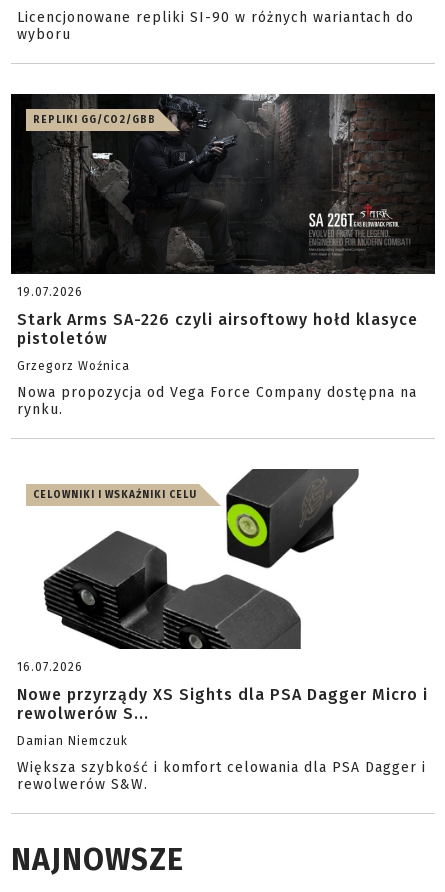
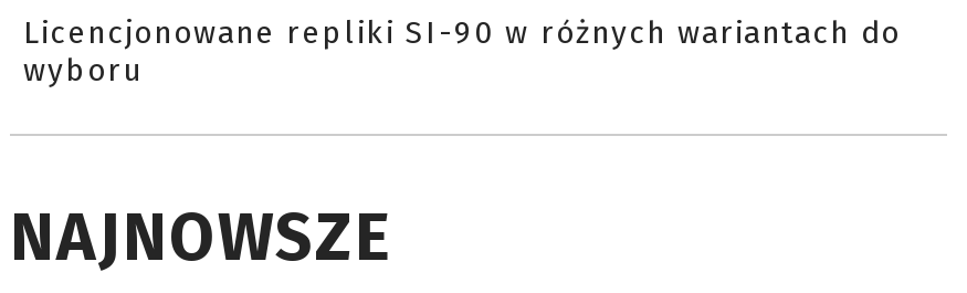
[10,93,436,275] [image] | REPLIKI GG/CO2/GBB -> none
[17,285,418,418] 19.07.2026 | Stark Arms SA-226 czyli airsoftowy hołd klasyce | pistoletów | Grzegorz Woźnica | Nowa propozycja od Vega Force Company dostępna na | rynku. -> none
[33,468,360,650] [image] | CELOWNIKI I WSKAŹNIKI CELU -> none
[17,660,428,793] 16.07.2026 | Nowe przyrządy XS Sights dla PSA Dagger Micro i | rewolwerów S... | Damian Niemczuk | Większa szybkość i komfort celowania dla PSA Dagger i | rewolwerów S&W. -> none

